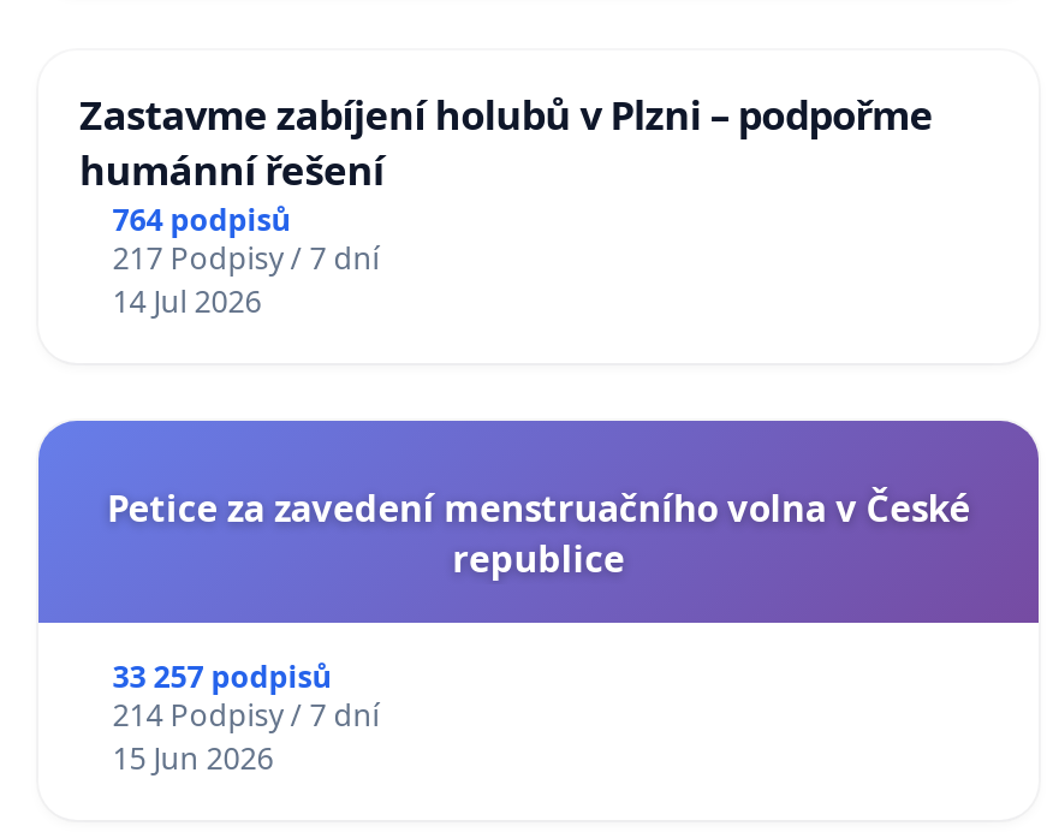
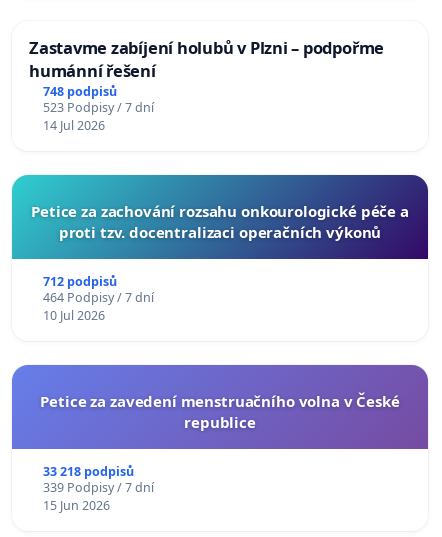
[113,199,290,239] 764 podpisů -> [43,83,117,100] 748 podpisů
[113,237,379,278] 217 Podpisy / 7 dní -> [43,99,154,116] 523 Podpisy / 7 dní
none -> [12,174,427,324] [image] | Petice za zachování rozsahu onkourologické péče a | proti tzv. docentralizaci operačních výkonů | 712 podpisů | 464 Podpisy / 7 dní | 10 Jul 2026
[113,655,331,696] 33 257 podpisů -> [43,463,134,480] 33 218 podpisů
[113,694,379,735] 214 Podpisy / 7 dní -> [43,479,154,496] 339 Podpisy / 7 dní

